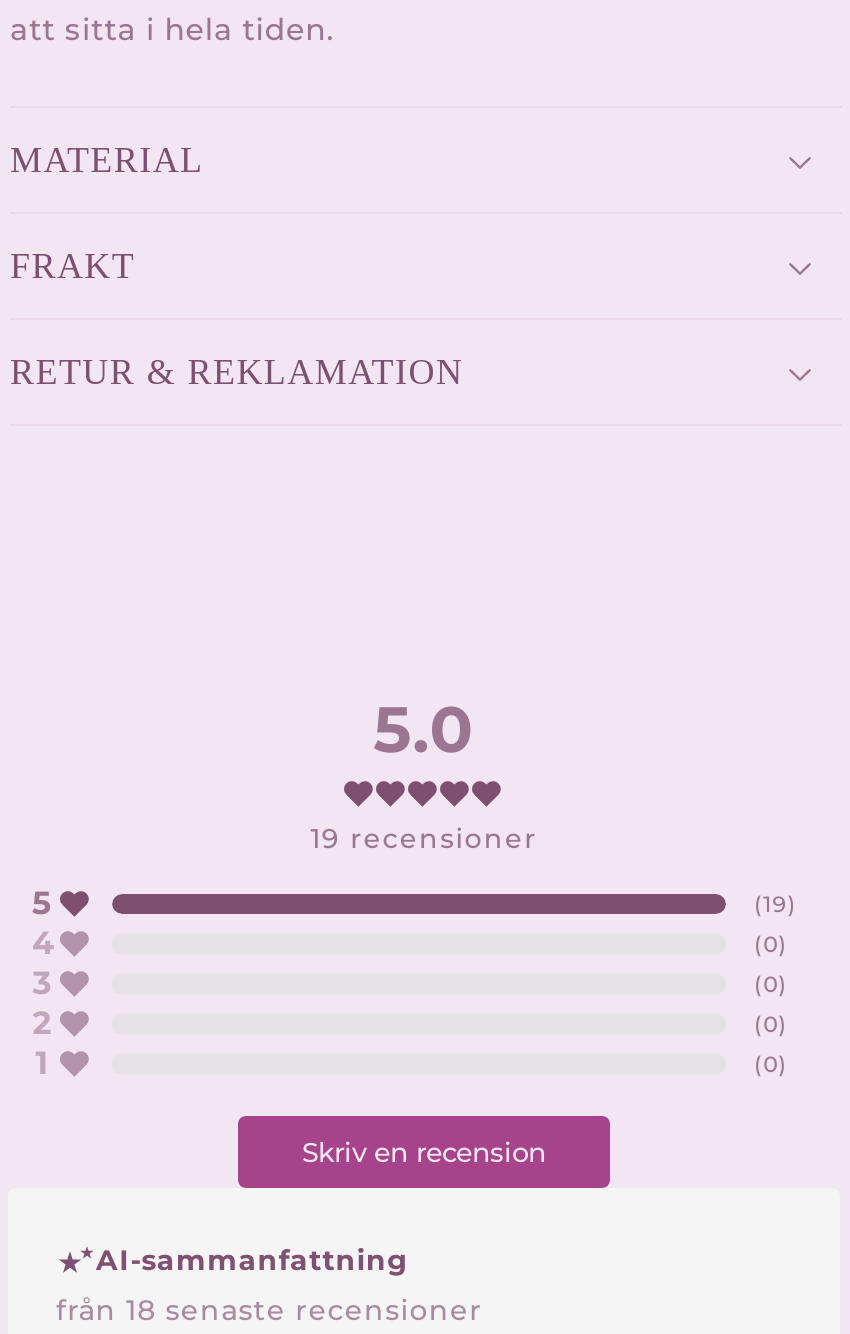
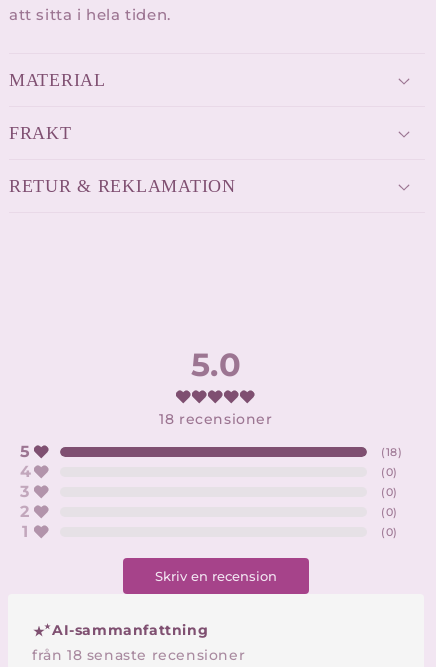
[311,822,537,854] 19 recensioner -> [159,411,273,427] 18 recensioner
[754,890,797,918] (19) -> [381,445,402,459] (18)

